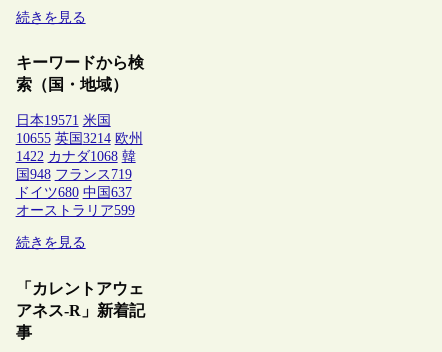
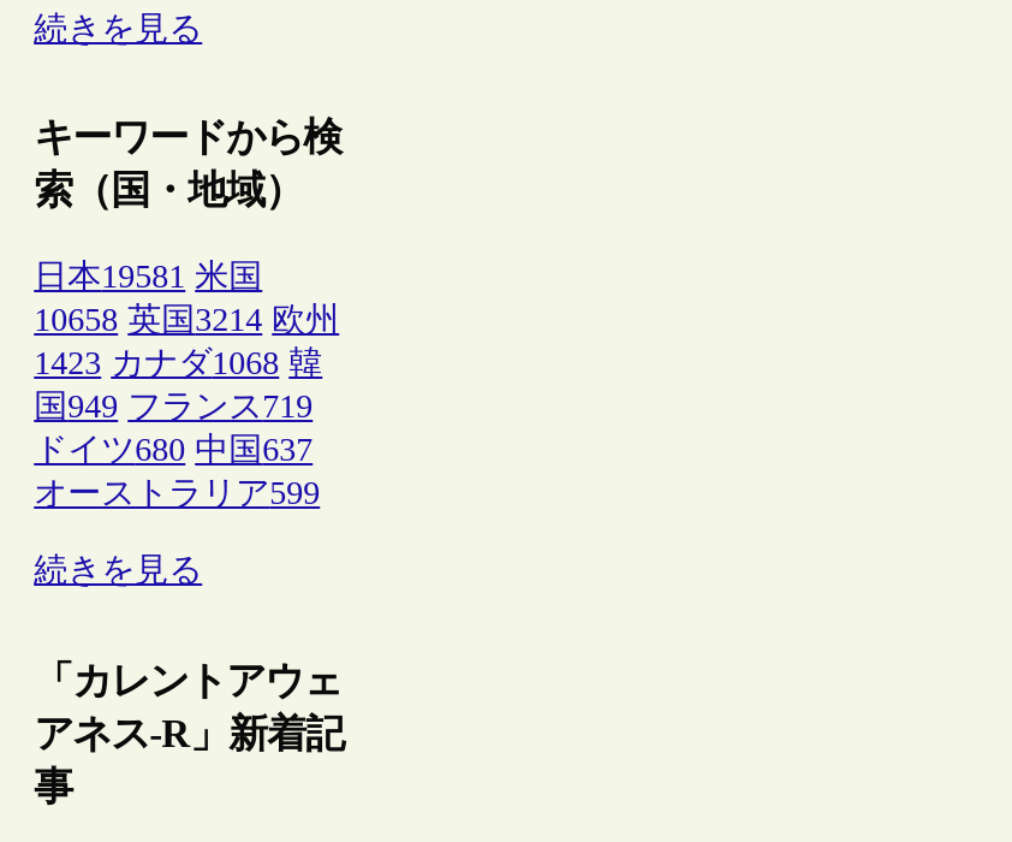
[16,113,111,128] 日本19571 米国 -> [34,260,262,296] 日本19581 米国
[16,131,143,146] 10655 英国3214 欧州 -> [34,303,339,339] 10658 英国3214 欧州
[16,149,136,164] 1422 カナダ1068 韓 -> [34,346,322,382] 1423 カナダ1068 韓
[16,167,132,182] 国948 フランス719 -> [34,389,313,426] 国949 フランス719

